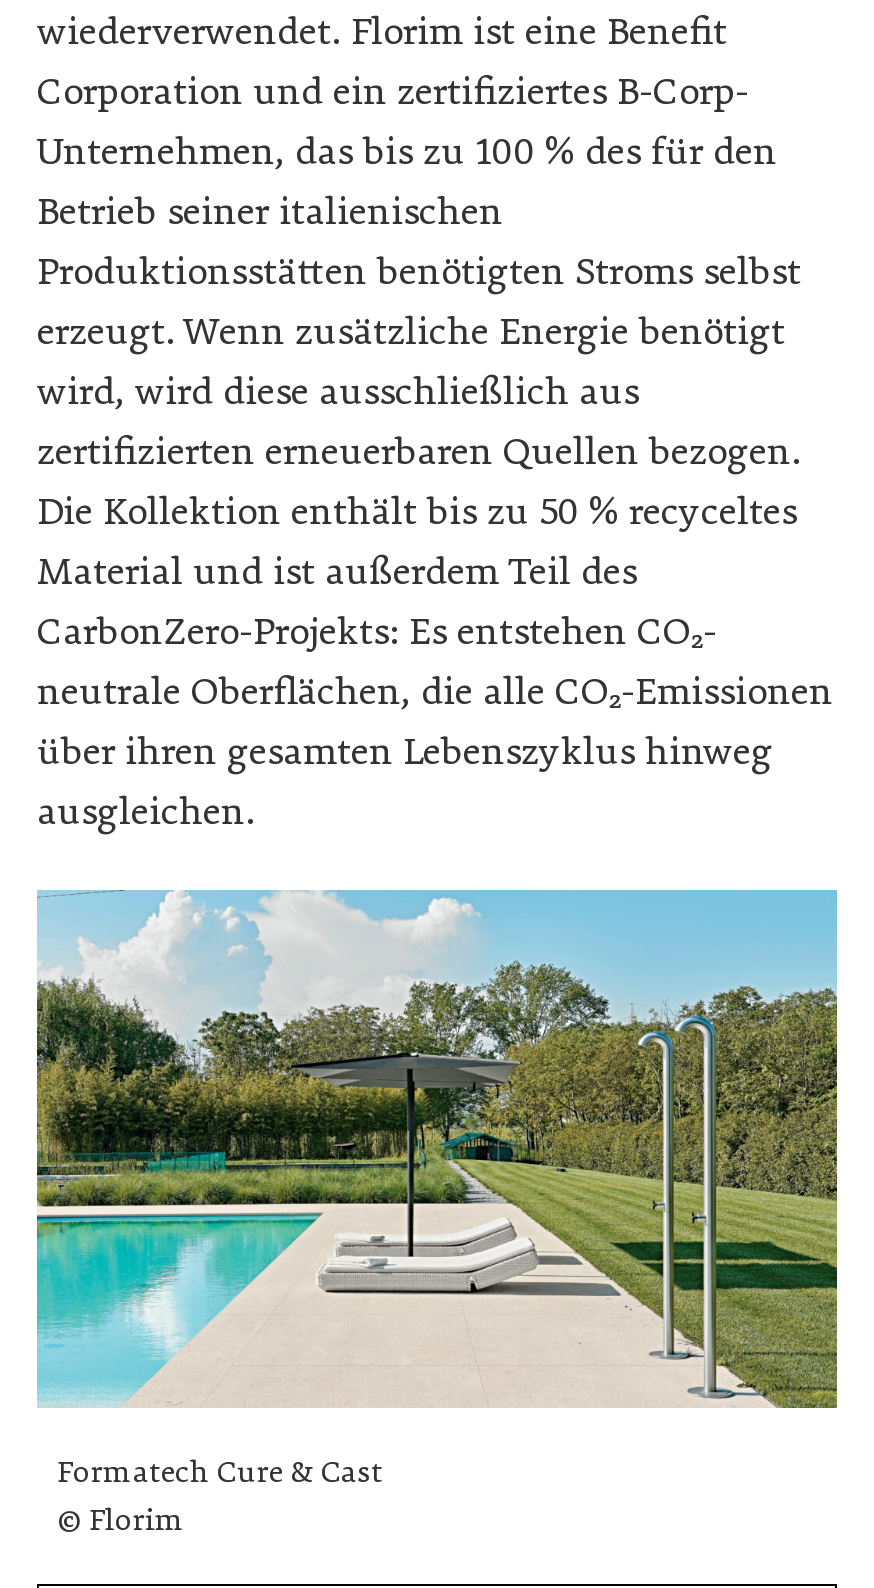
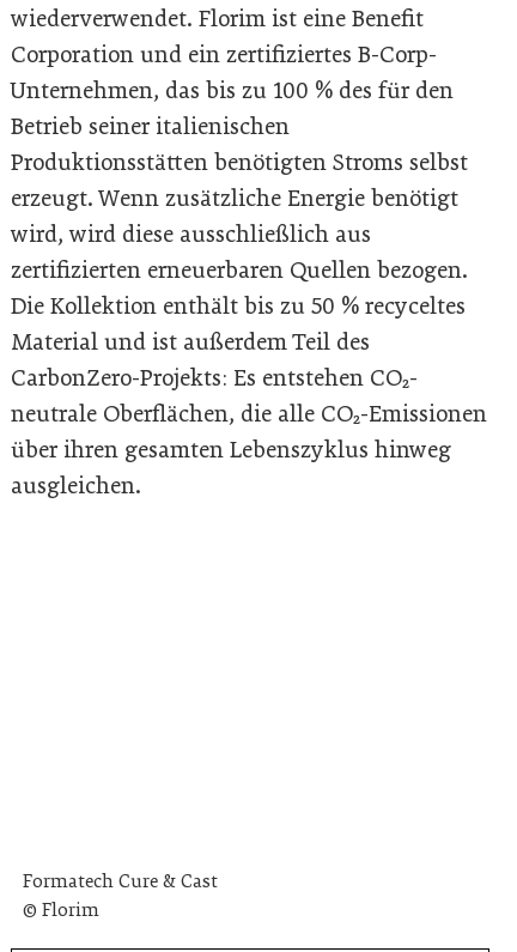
[35,888,839,1410] [image] -> none

